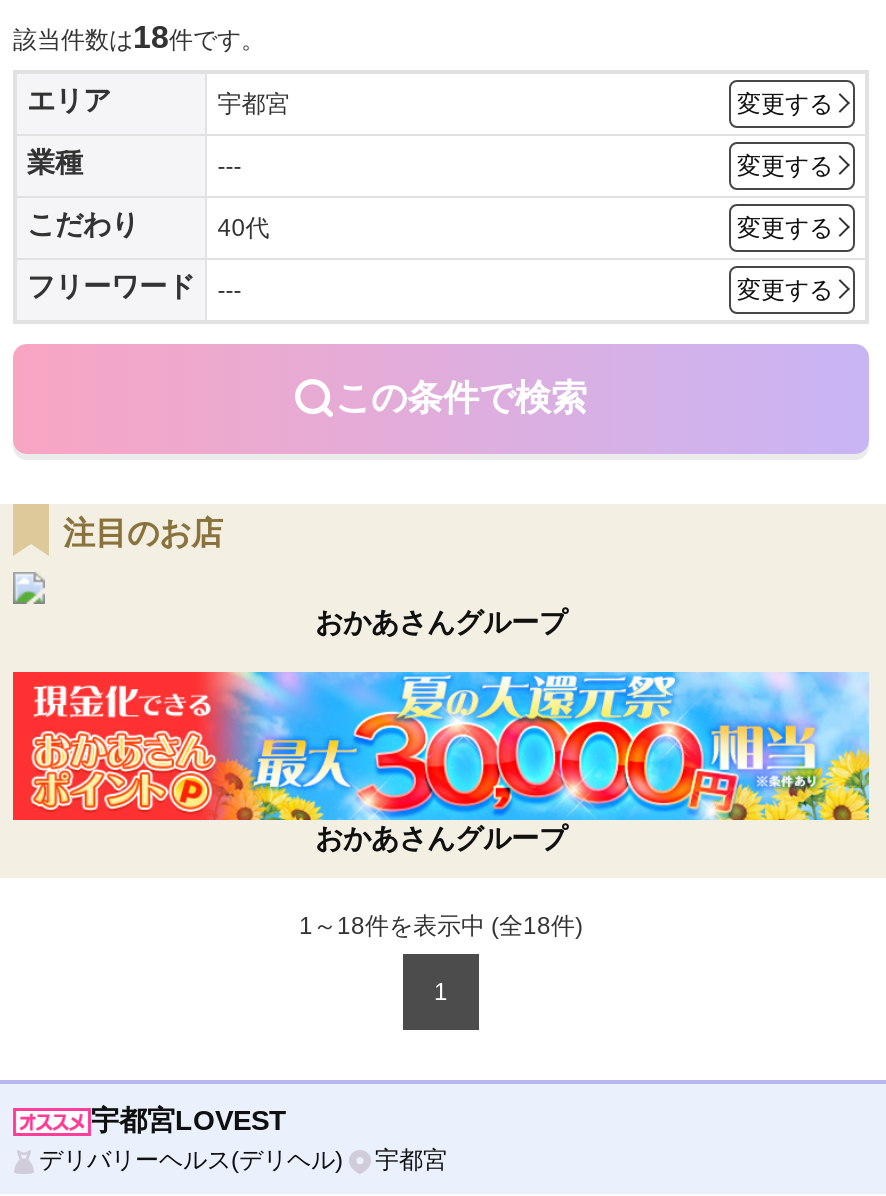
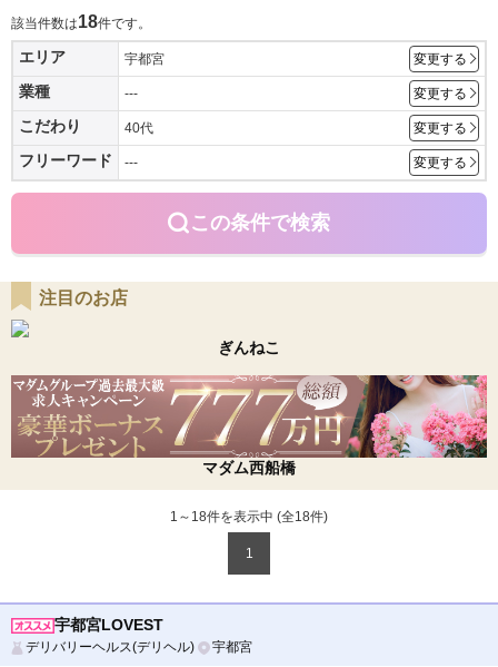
[315,606,567,638] おかあさんグループ -> [218,339,280,356] ぎんねこ
[11,670,871,854] [image] | おかあさんグループ -> [10,374,488,477] [image] | マダム西船橋

